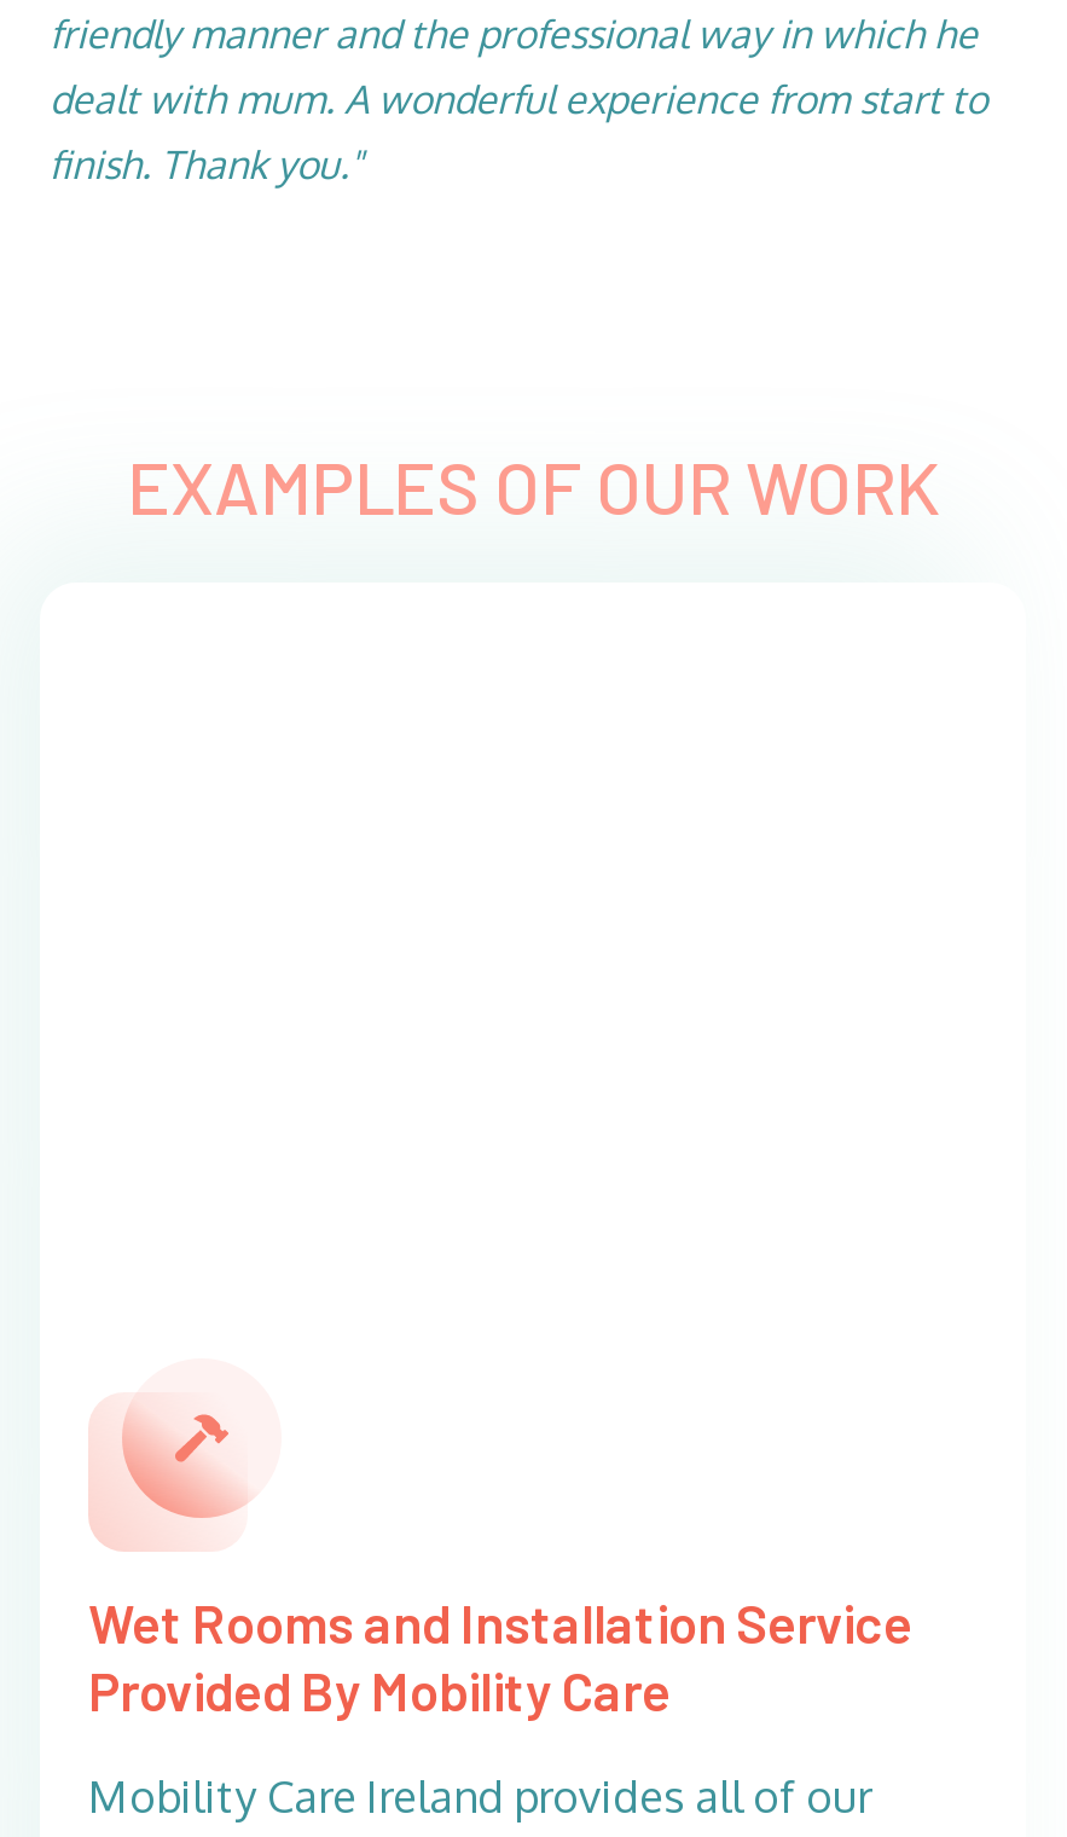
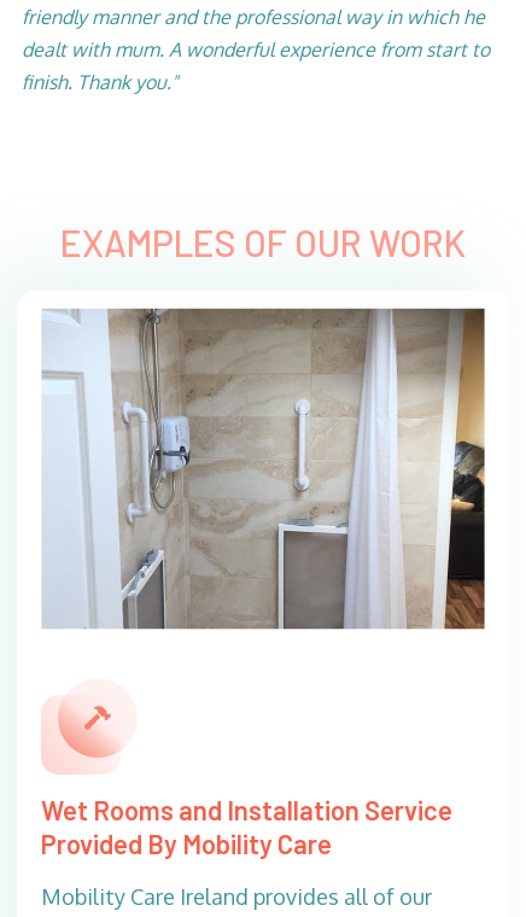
none -> [41,306,486,631] [image]

